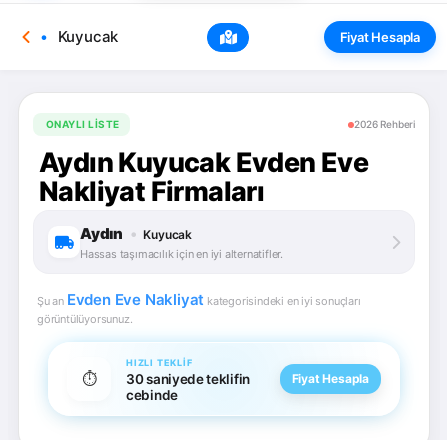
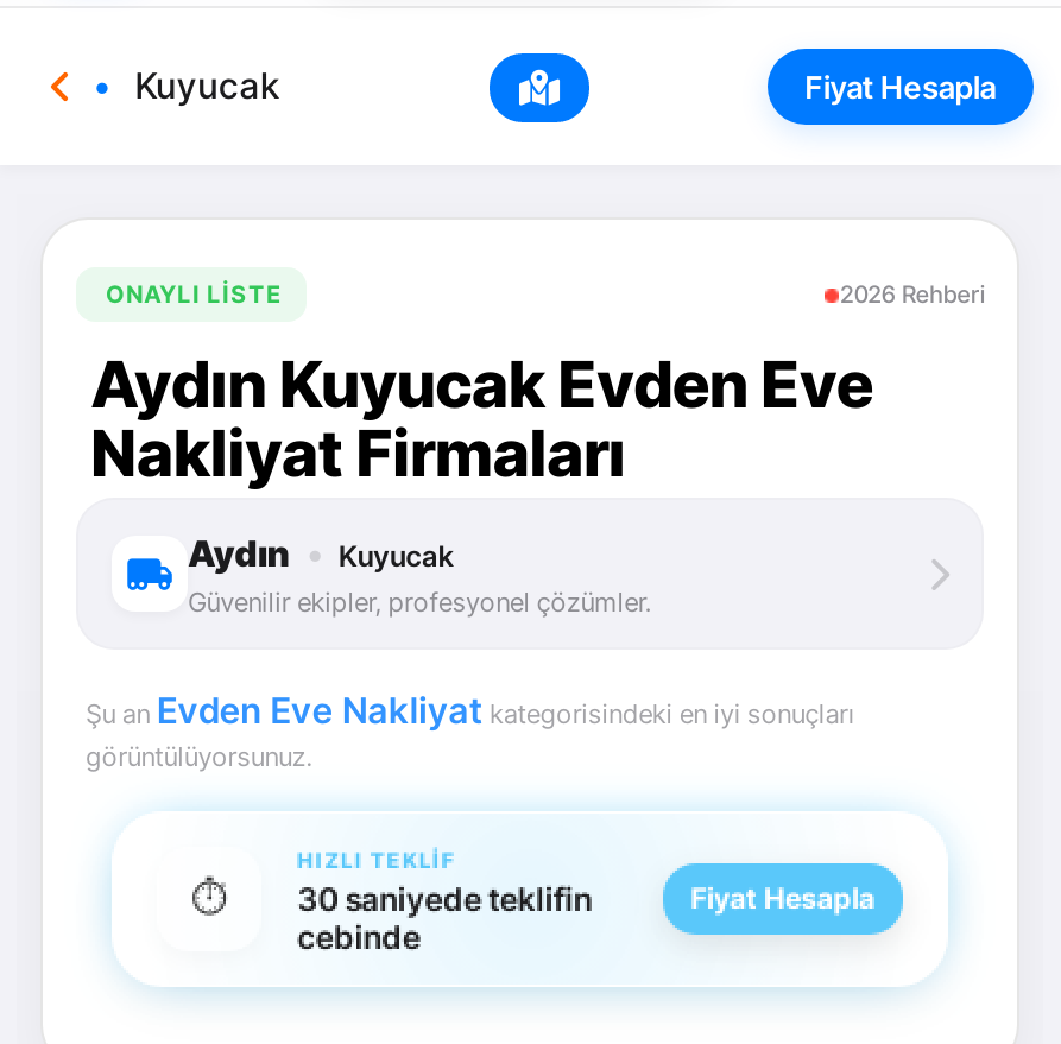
[80,247,283,261] Hassas taşımacılık için en iyi alternatifler. -> [188,586,651,619] Güvenilir ekipler, profesyonel çözümler.

